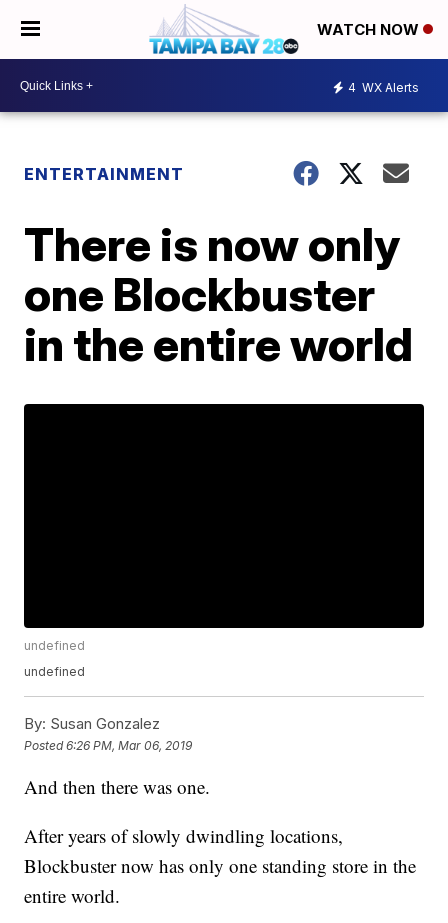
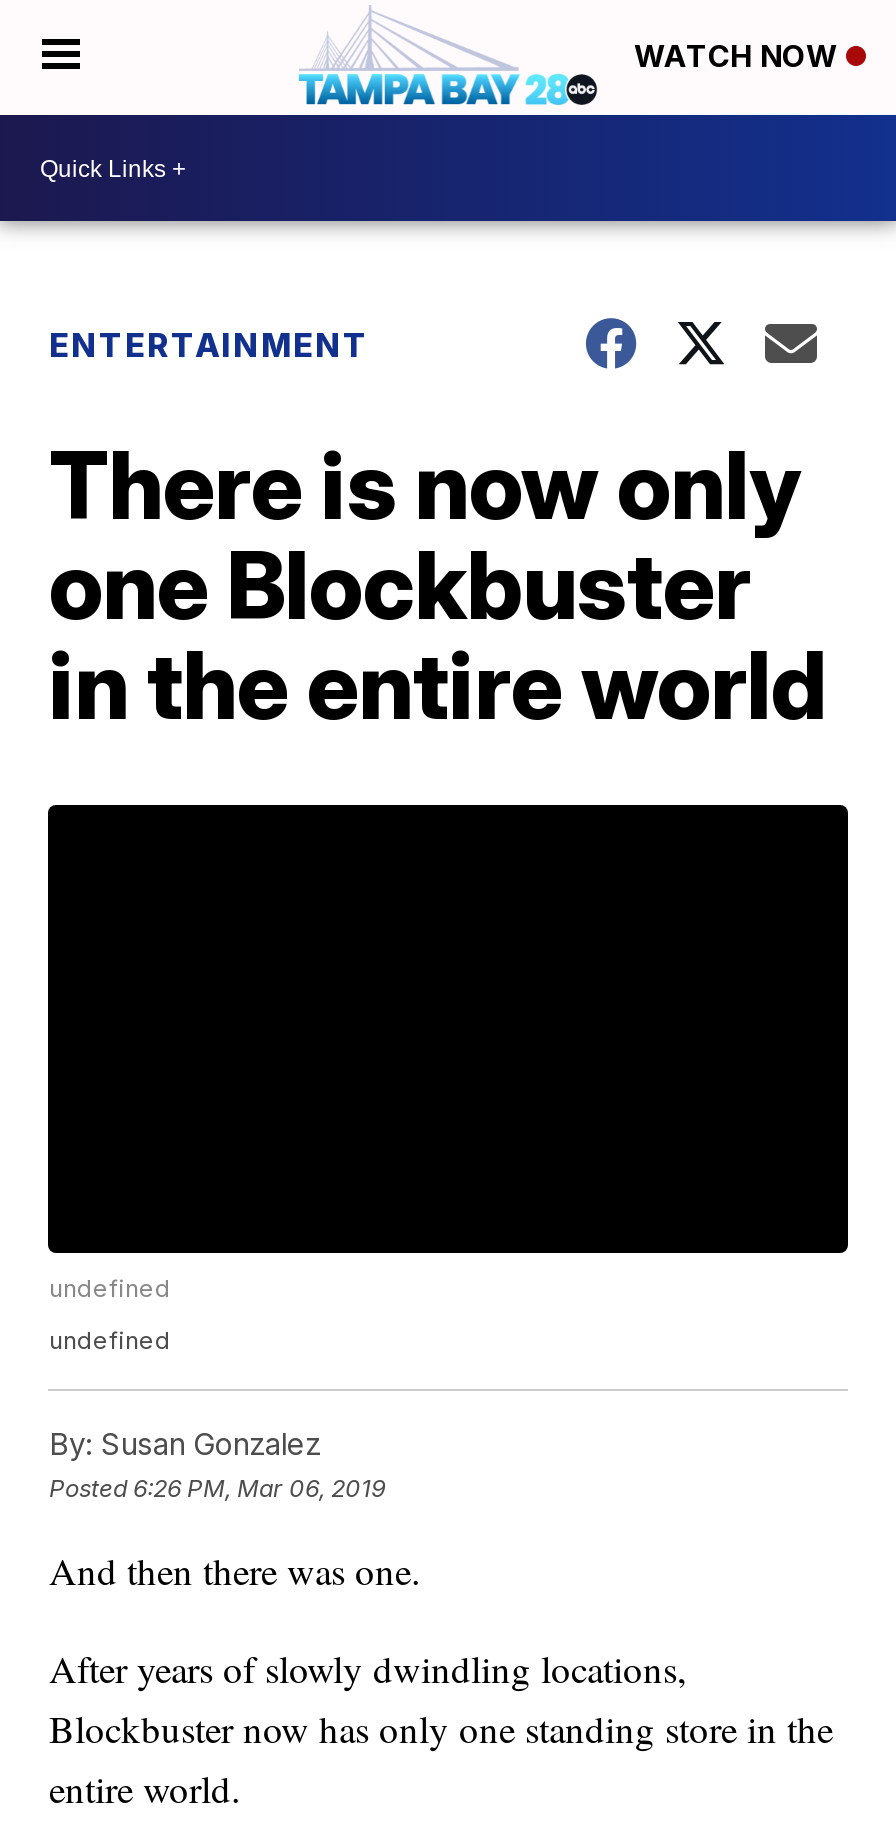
[348,79,419,94] 4 WX Alerts -> none

